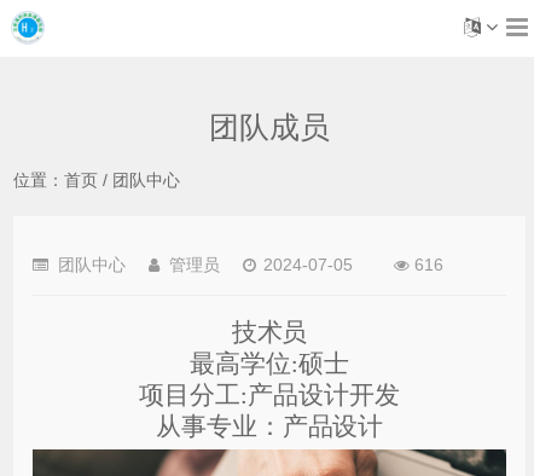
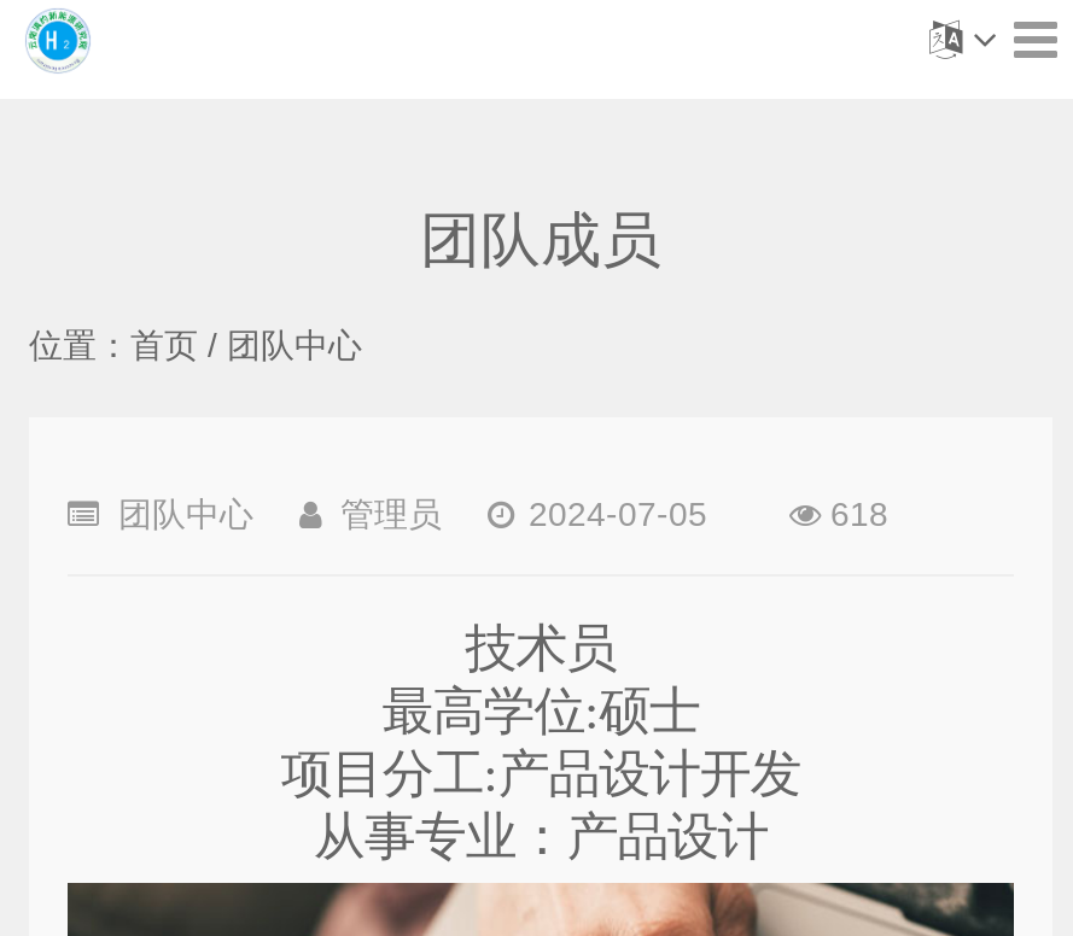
[414,255,443,274] 616 -> [830,495,888,533] 618

